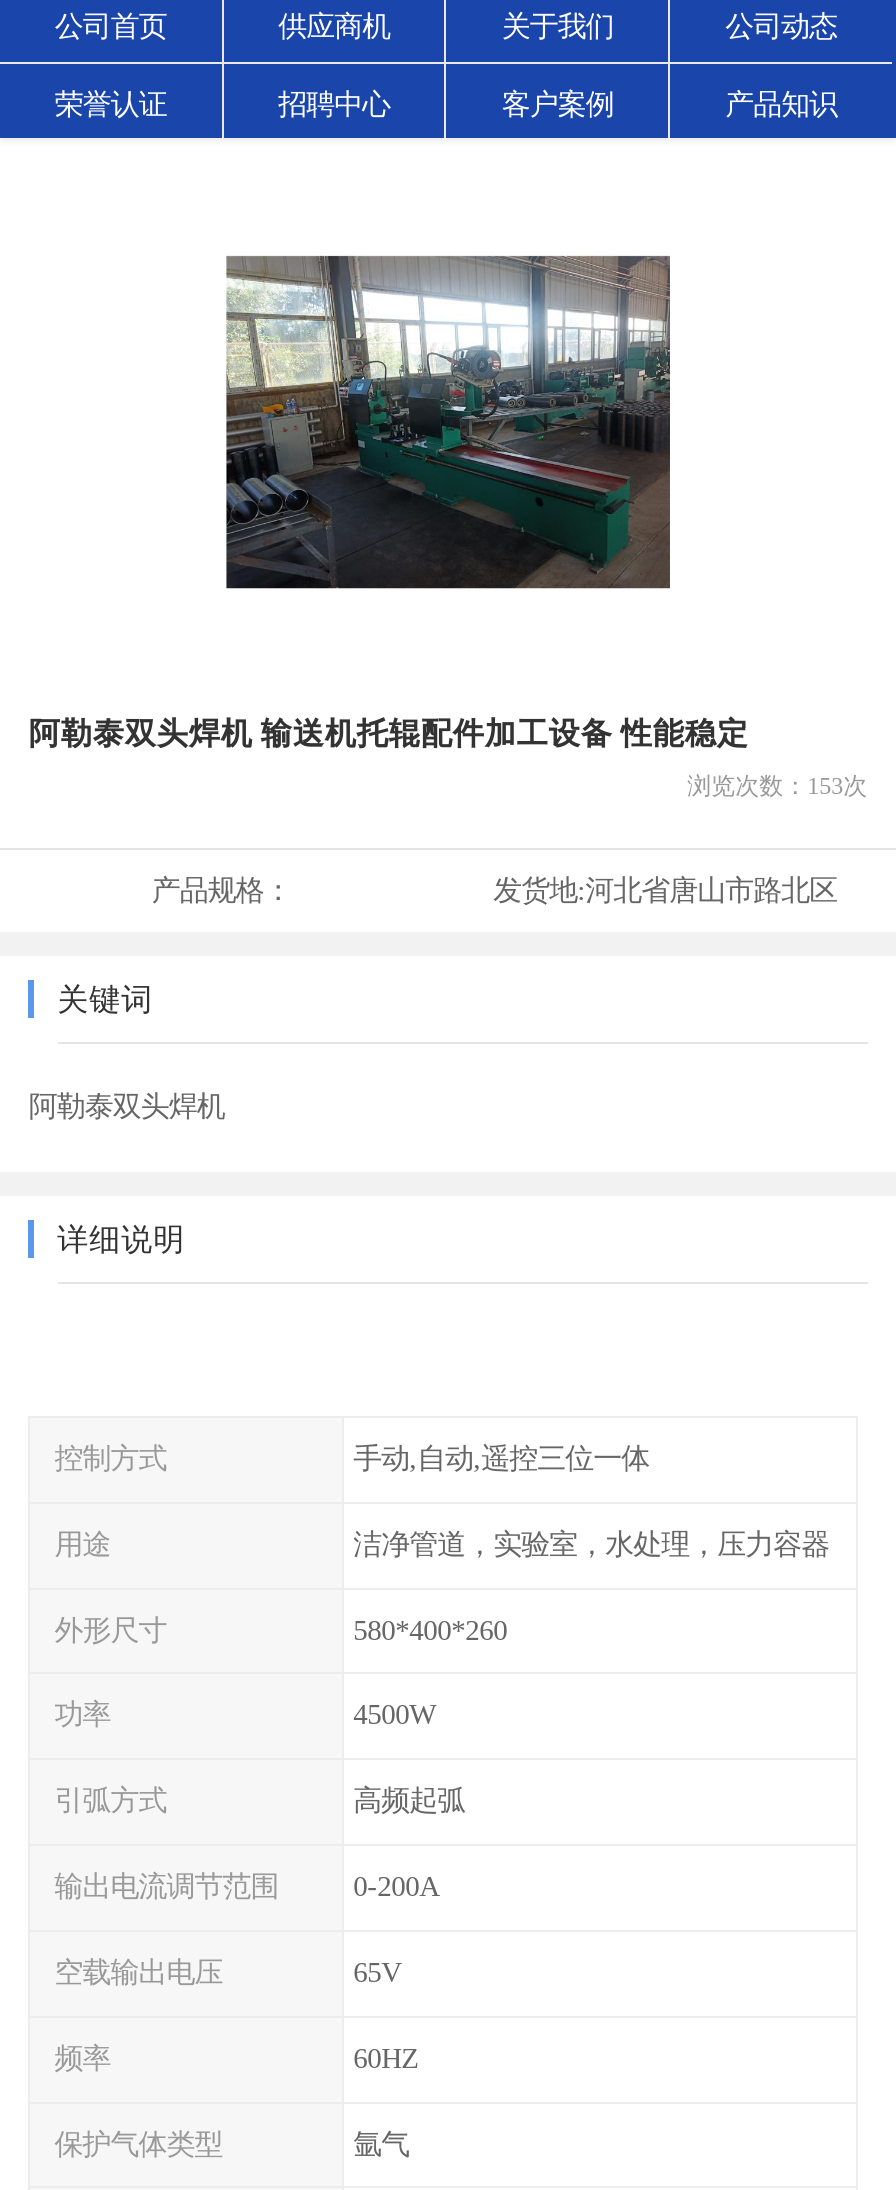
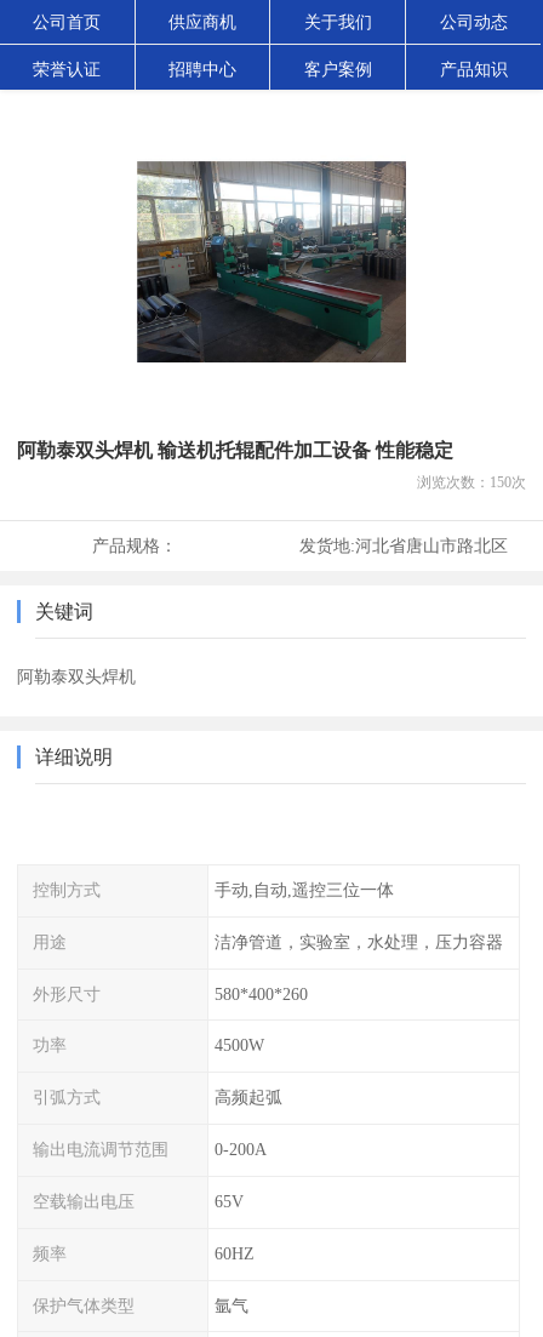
[687,772,867,800] 浏览次数：153次 -> [417,474,526,491] 浏览次数：150次

